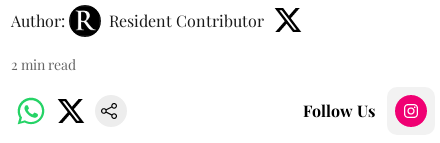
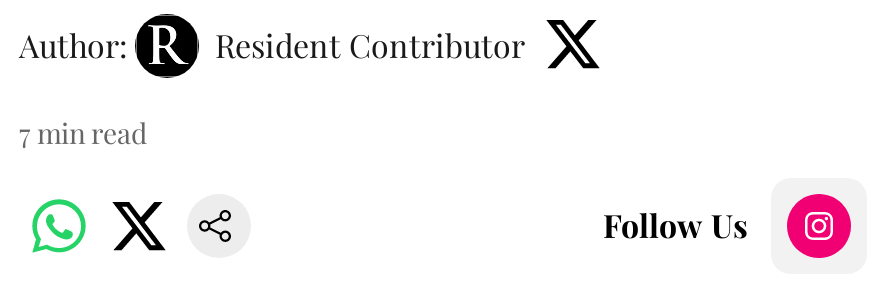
[11,55,76,74] 2 min read -> [19,114,147,152] 7 min read

